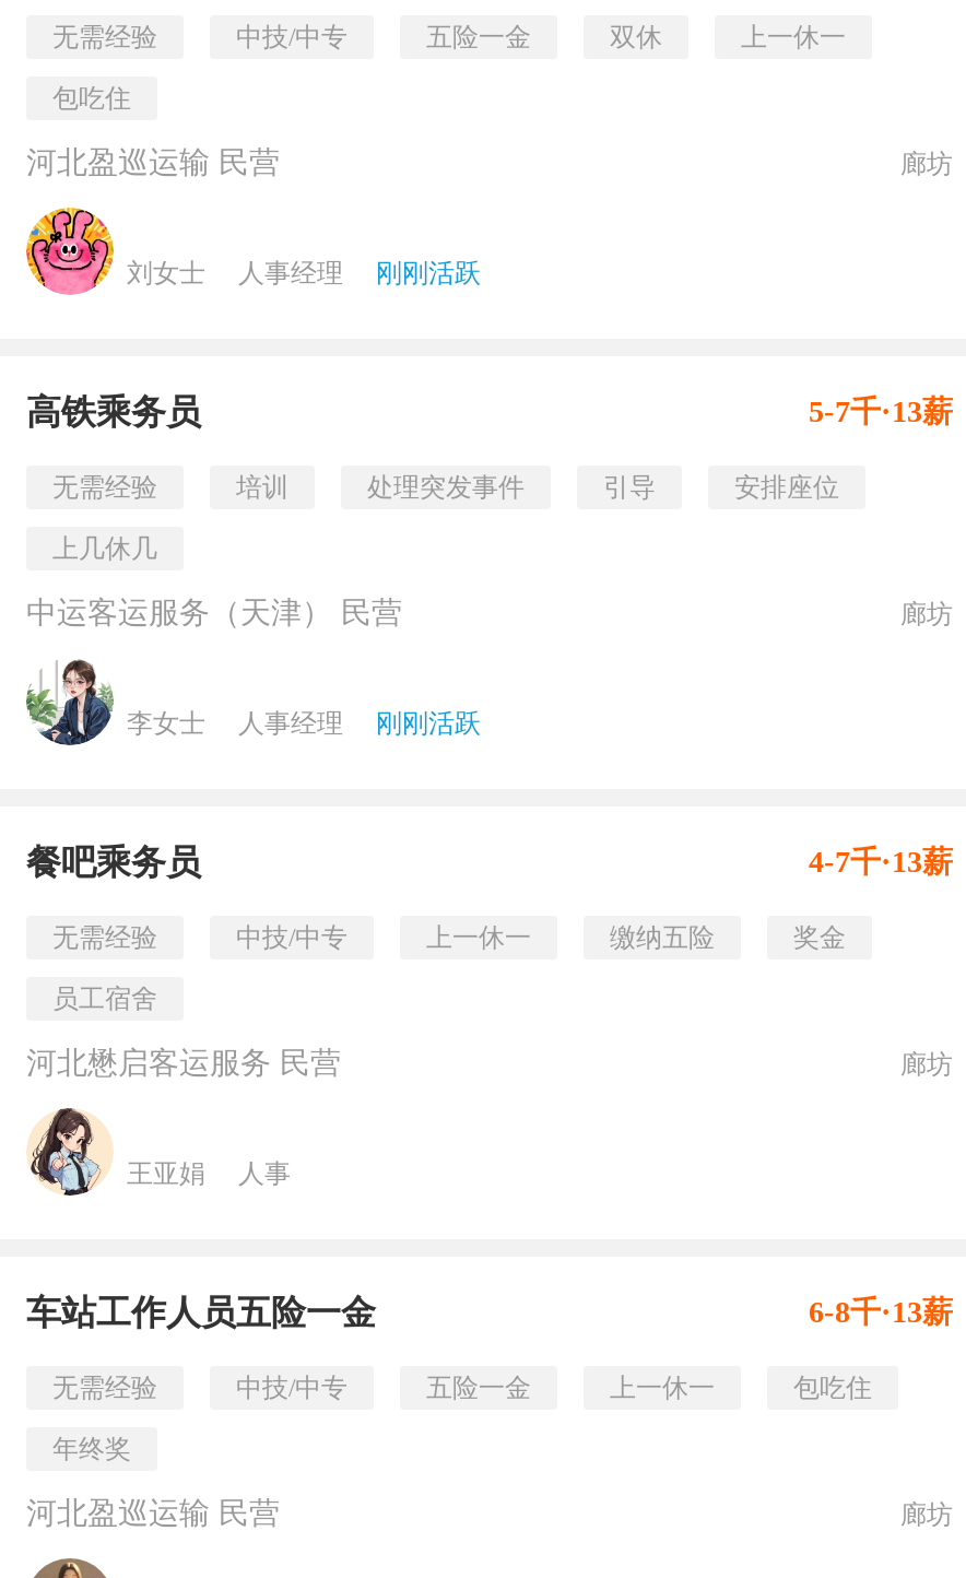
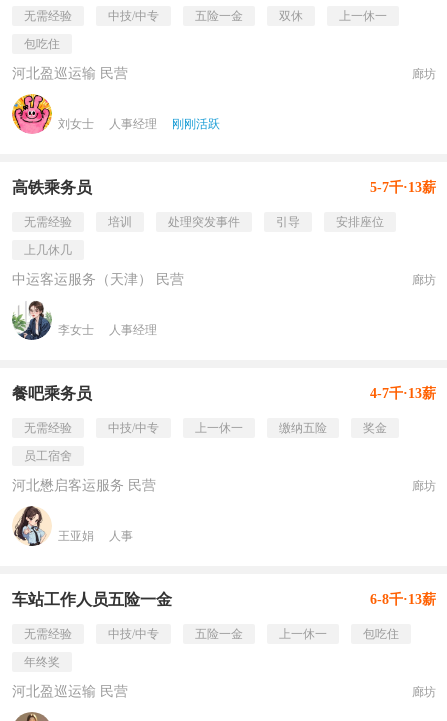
[376,708,481,739] 刚刚活跃 -> none

